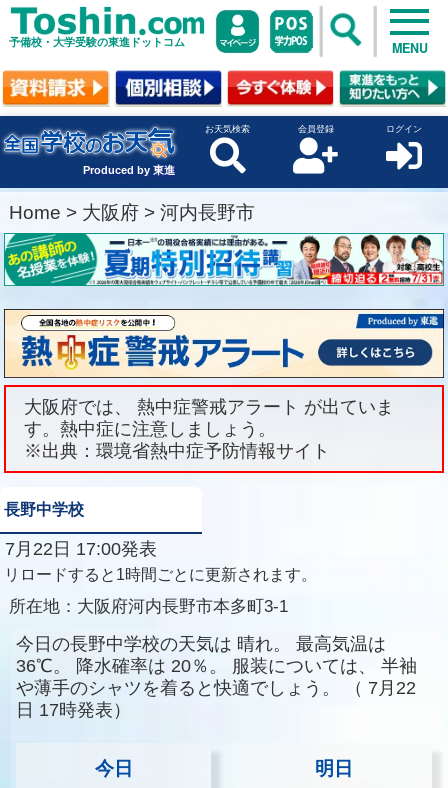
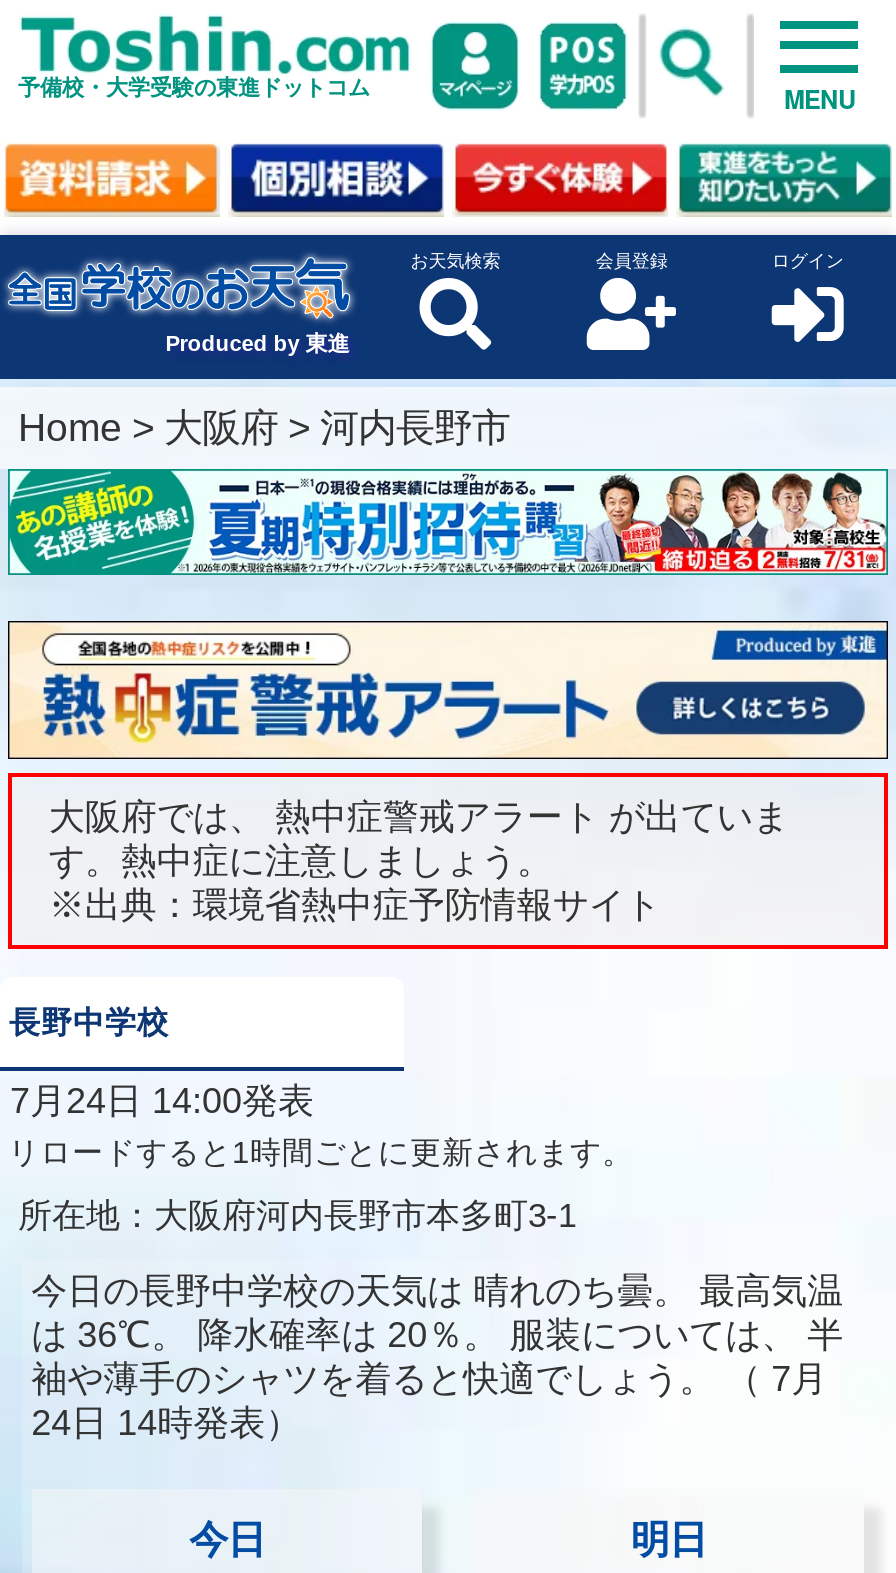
[0,539,157,559] 7月22日 17:00発表 -> [0,1081,314,1121] 7月24日 14:00発表
[16,634,417,720] 今日の長野中学校の天気は 晴れ。 最高気温は | 36℃。 降水確率は 20％。 服装については、 半袖 | や薄手のシャツを着ると快適でしょう。（ 7月22 | 日 17時発表） -> [31,1271,843,1443] 今日の長野中学校の天気は 晴れのち曇。 最高気温 | は 36℃。 降水確率は 20％。 服装については、 半 | 袖や薄手のシャツを着ると快適でしょう。（ 7月 | 24日 14時発表）

